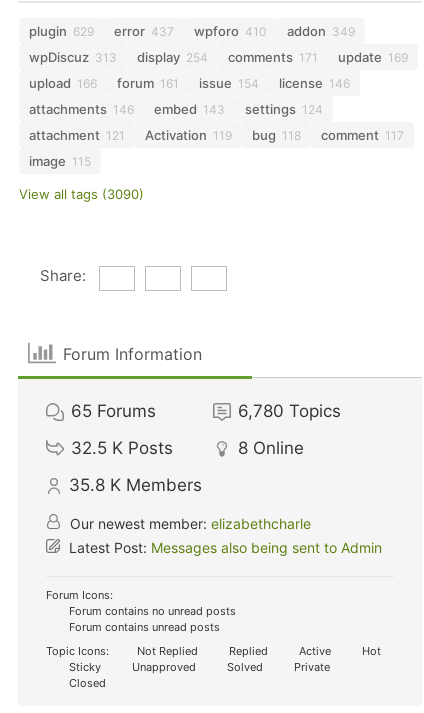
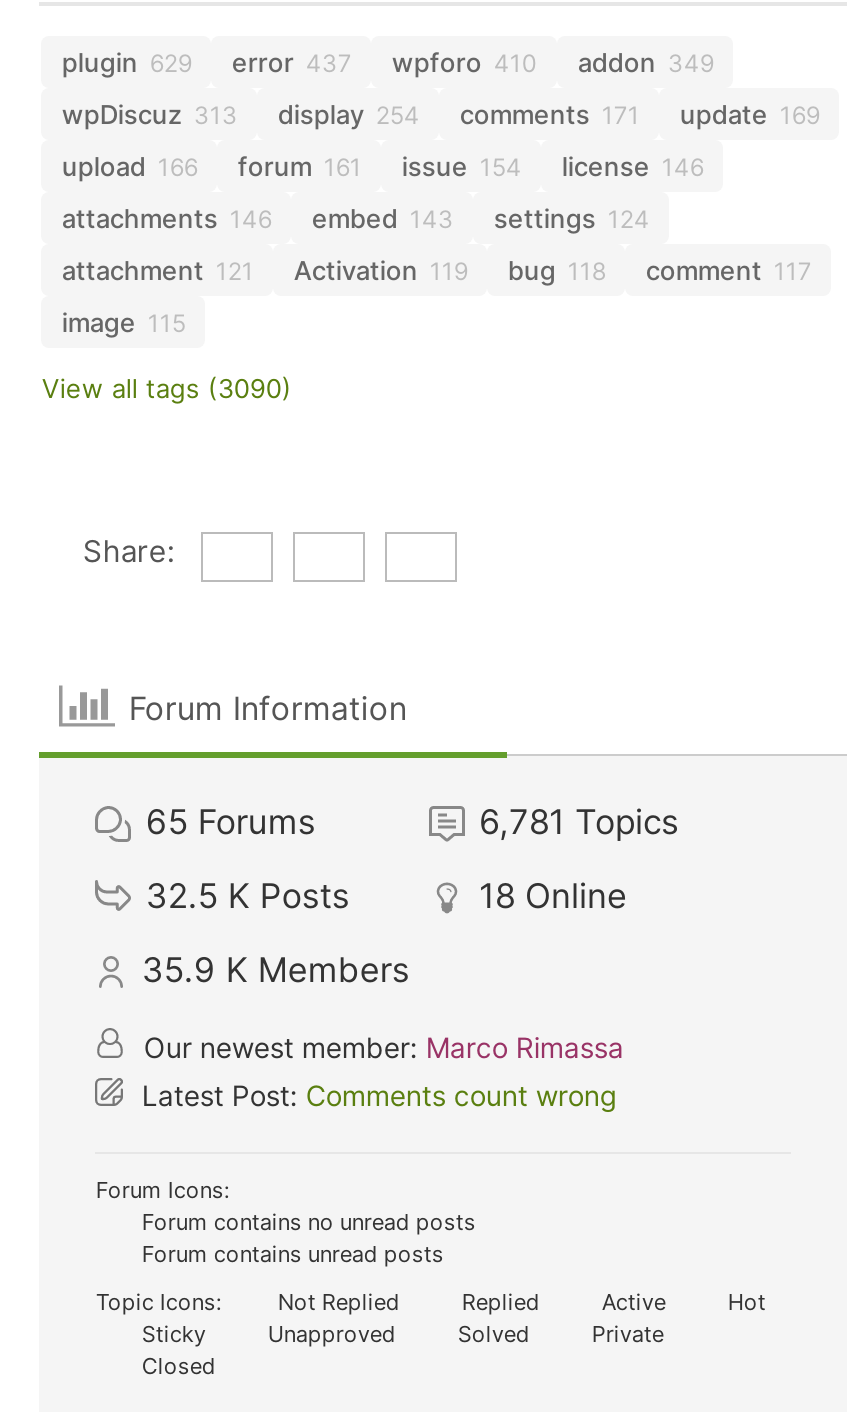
[238,401,341,421] 6,780 Topics -> [479,802,679,842] 6,781 Topics
[238,438,304,458] 8 Online -> [479,876,627,916] 18 Online
[69,475,202,495] 35.8 K Members -> [142,950,410,990] 35.9 K Members
[65,515,382,556] Our newest member: elizabethcharle | Latest Post: Messages also being sent to Admin -> [134,1030,624,1112] Our newest member: Marco Rimassa | Latest Post: Comments count wrong

